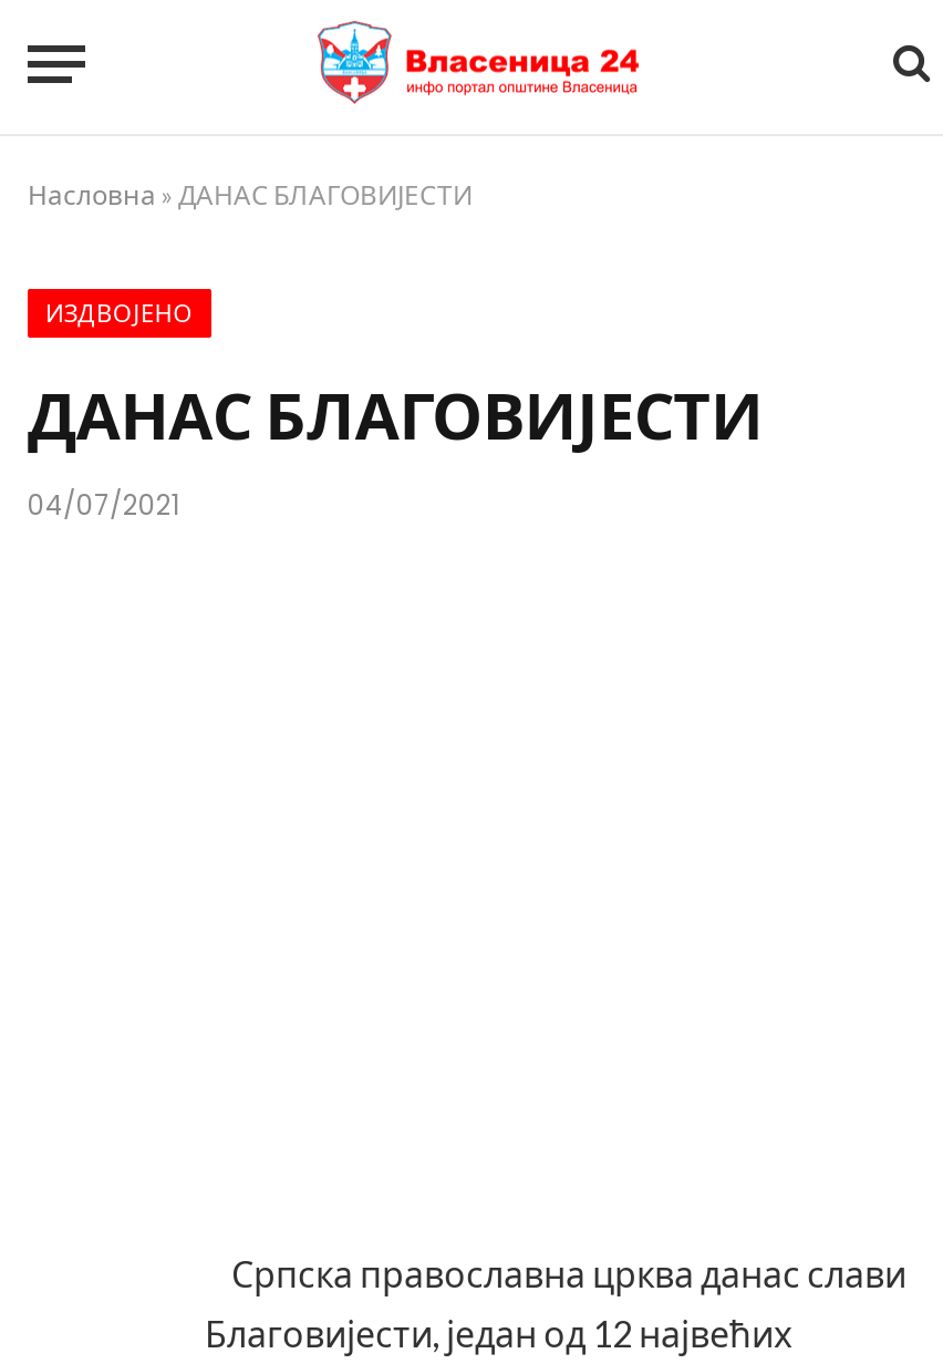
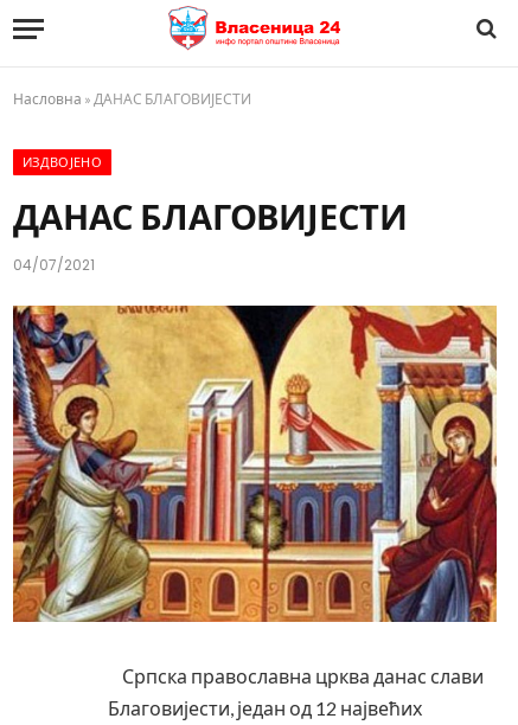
none -> [12,304,498,623] [image]

